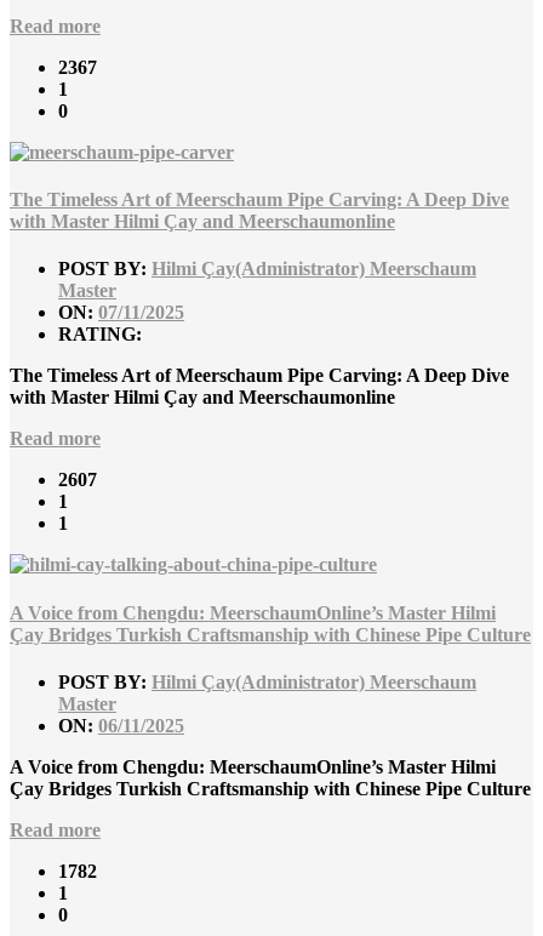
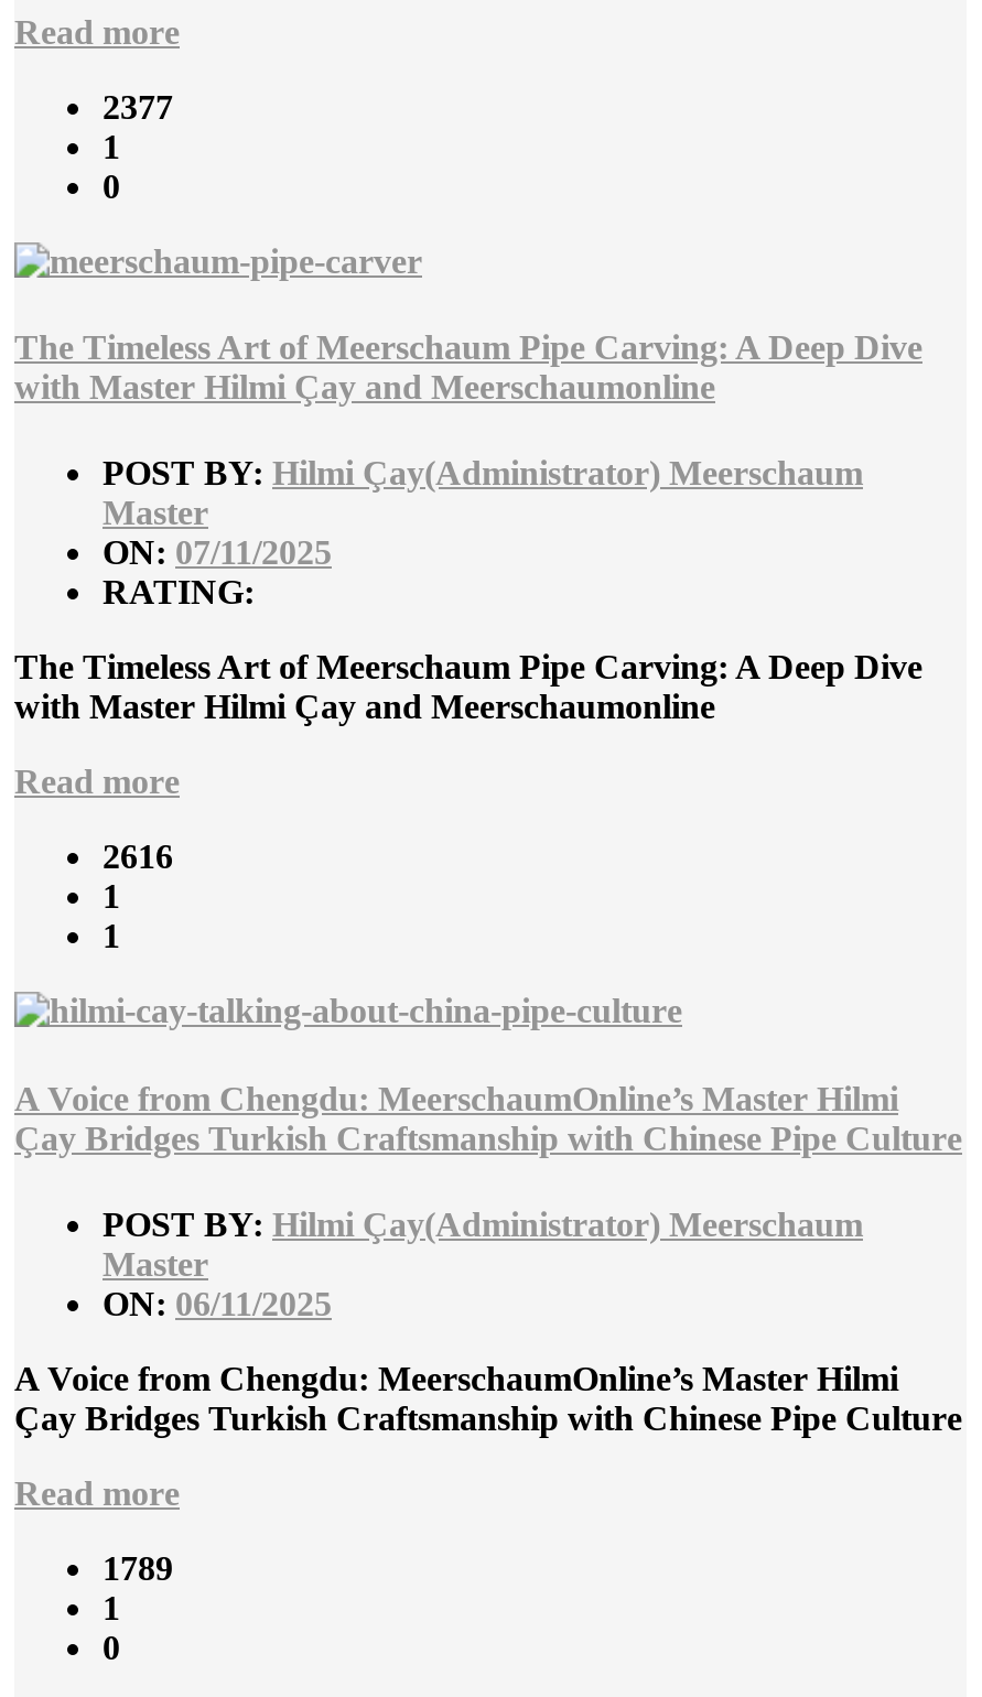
[58,57,97,77] 2367 -> [102,88,173,125] 2377
[58,470,97,490] 2607 -> [102,838,173,876] 2616
[58,861,97,881] 1782 -> [102,1549,173,1586] 1789

